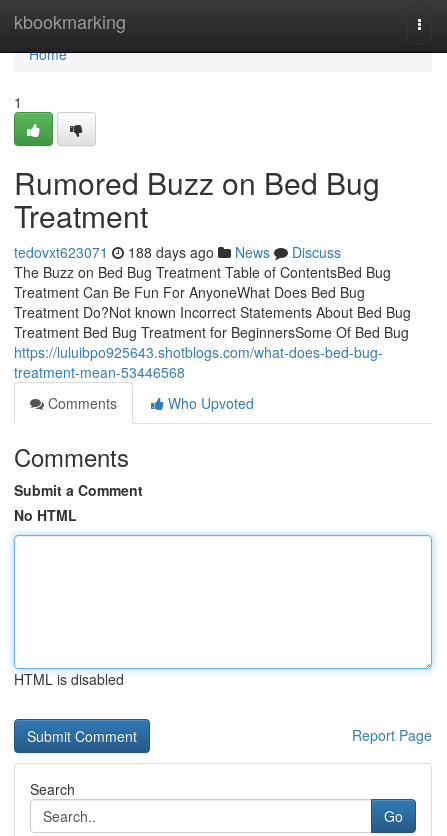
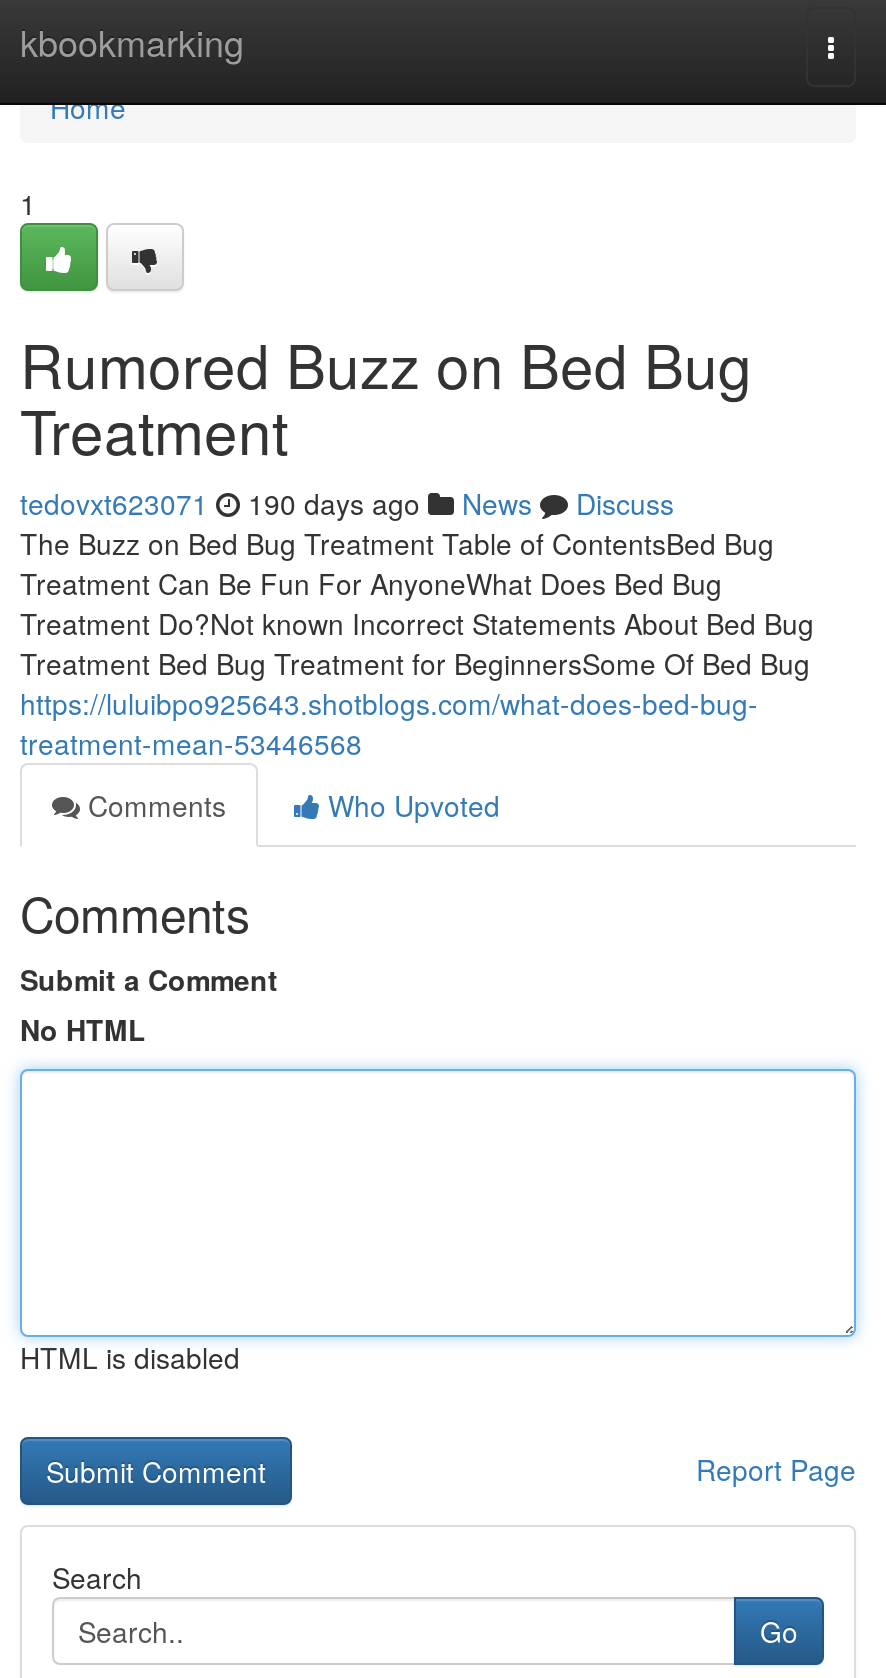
[14,242,341,262] tedovxt623071 188 days ago News Discuss -> [20,483,674,523] tedovxt623071 190 days ago News Discuss

